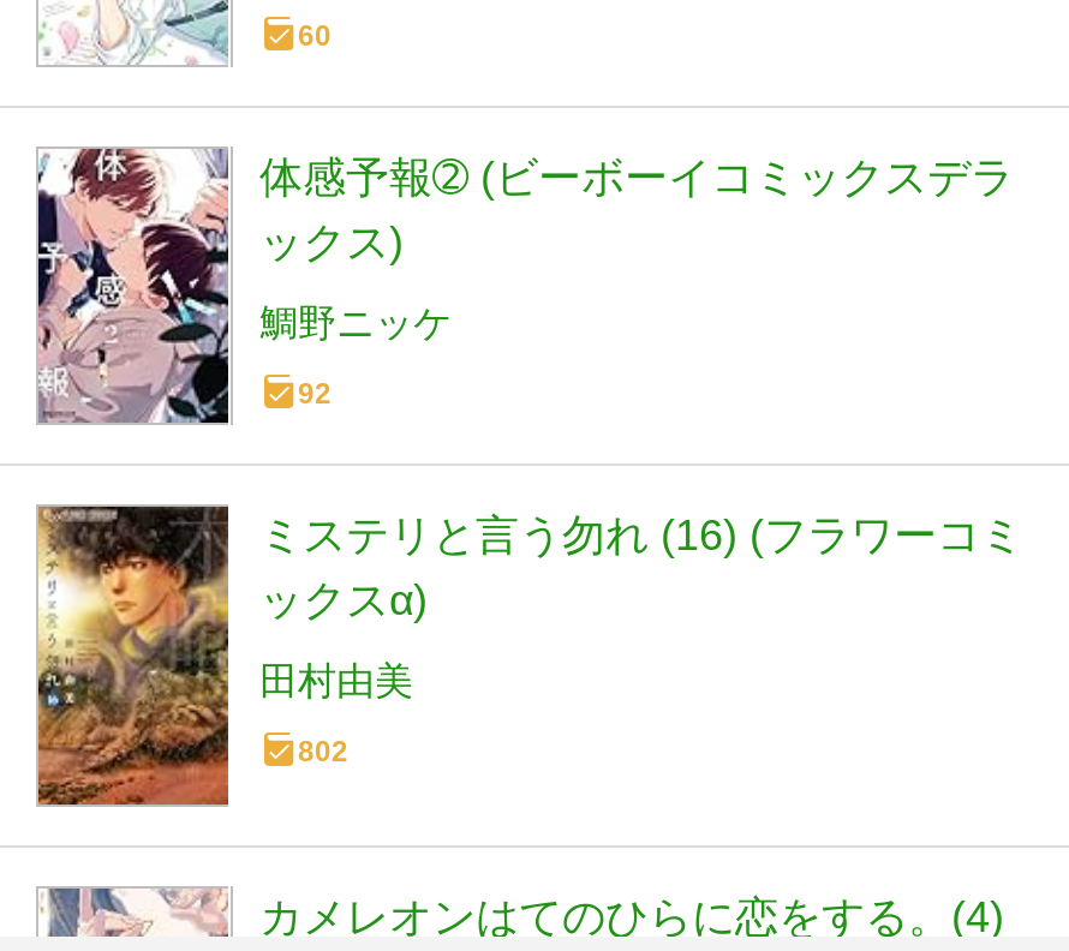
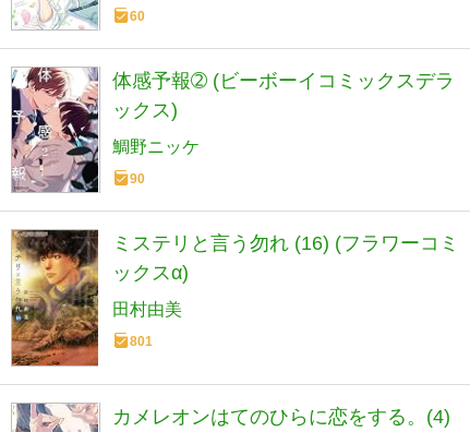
[298,378,332,411] 92 -> [130,171,145,187] 90
[298,736,348,770] 802 -> [130,334,153,350] 801

